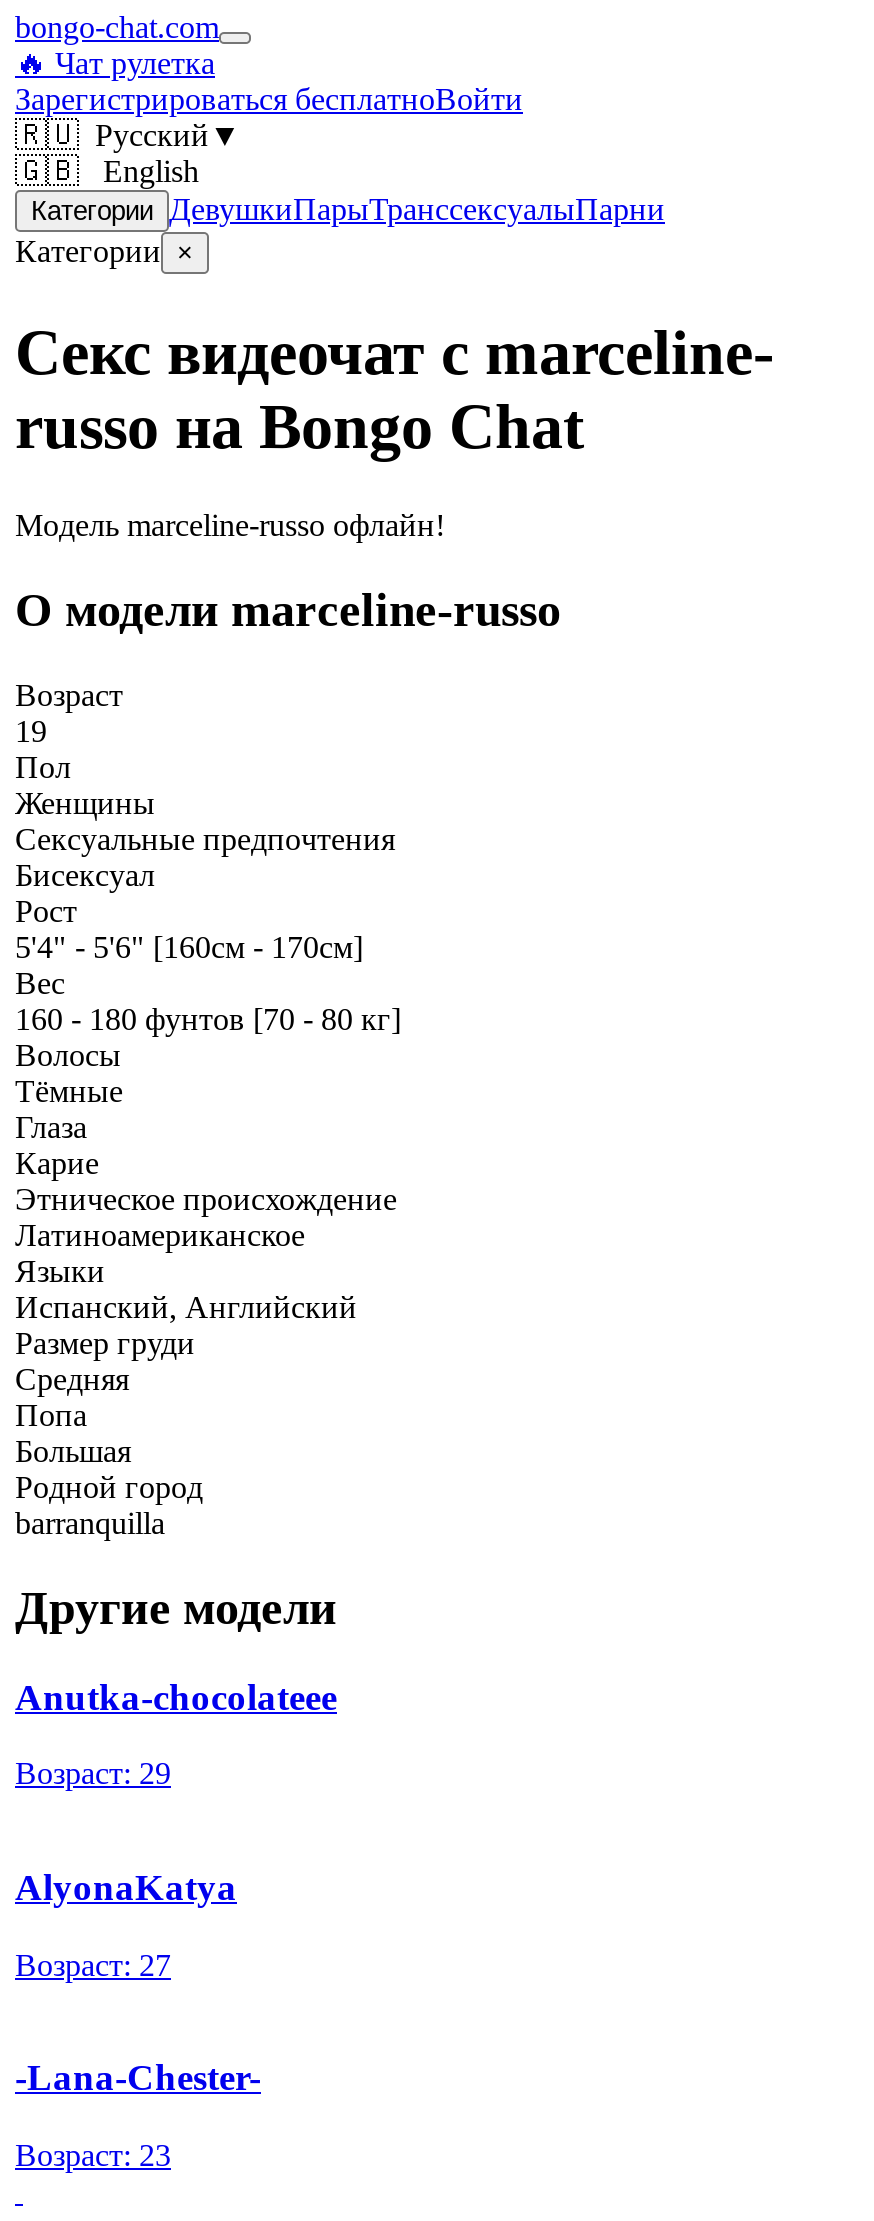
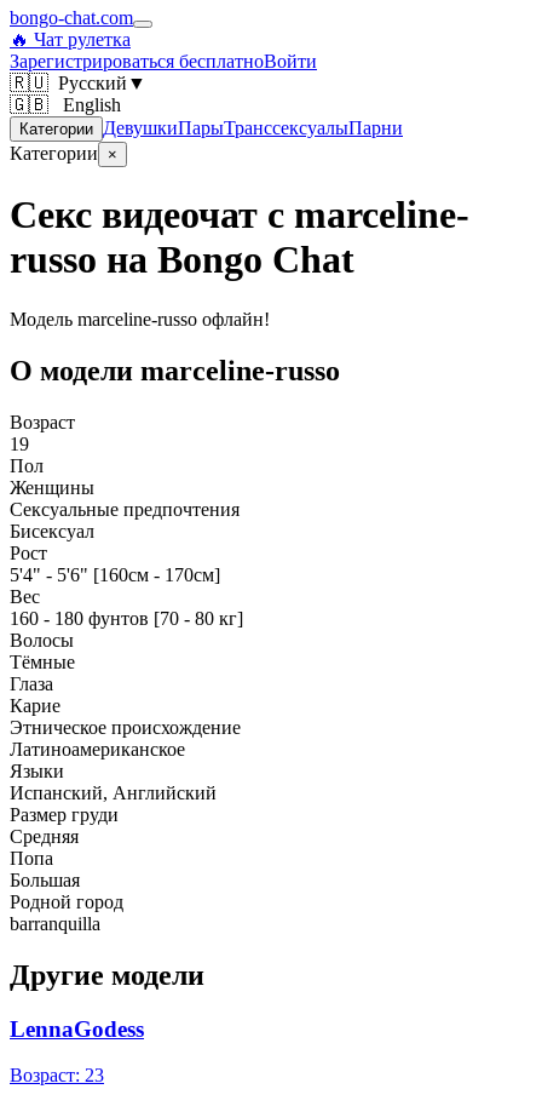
[15,1675,337,2099] Anutka-chocolateee | Возраст: 29 | AlyonaKatya | Возраст: 27 | -Lana-Chester- -> [10,1016,144,1041] LennaGodess

